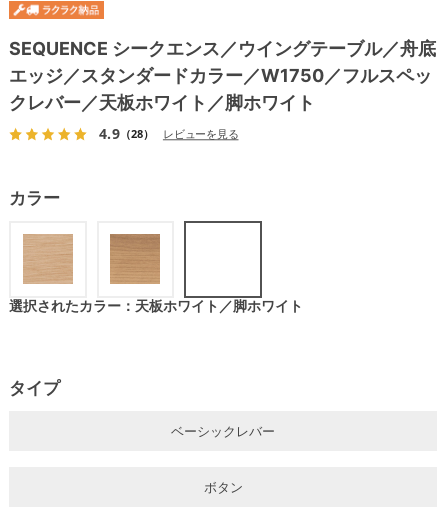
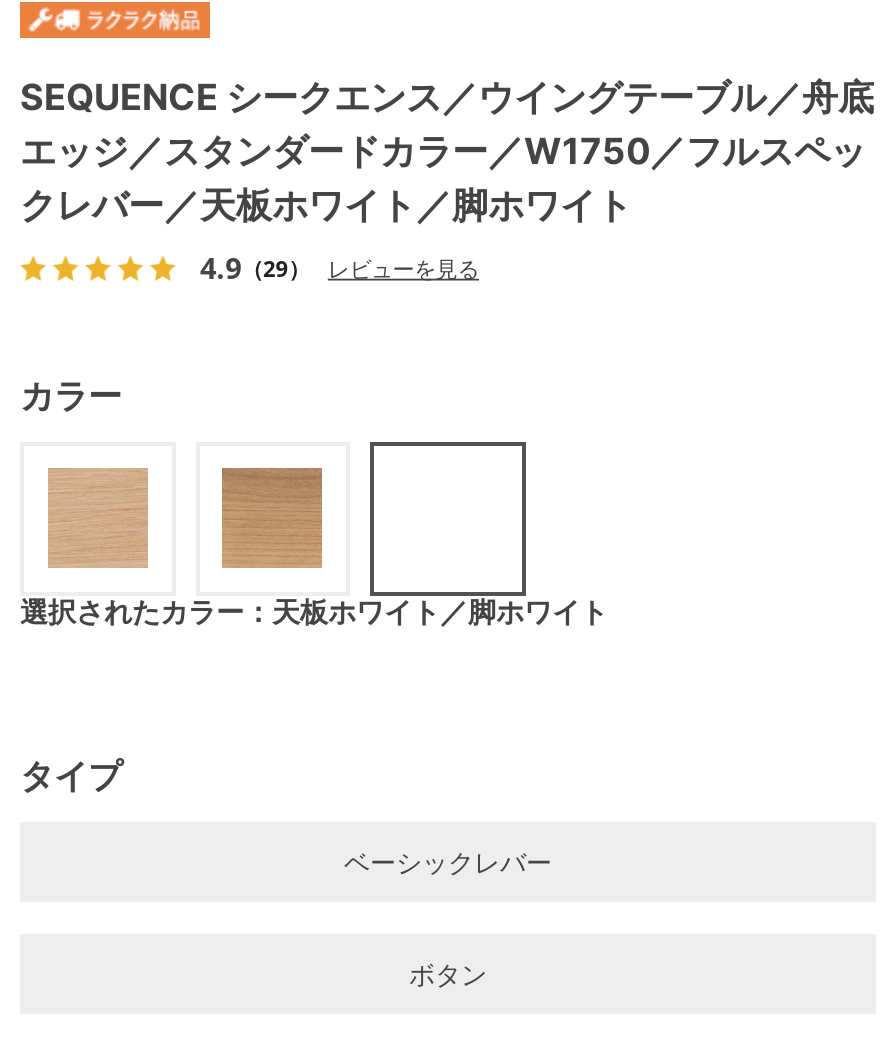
[99,123,238,143] 4.9（28） レビューを見る -> [200,246,479,286] 4.9（29） レビューを見る

